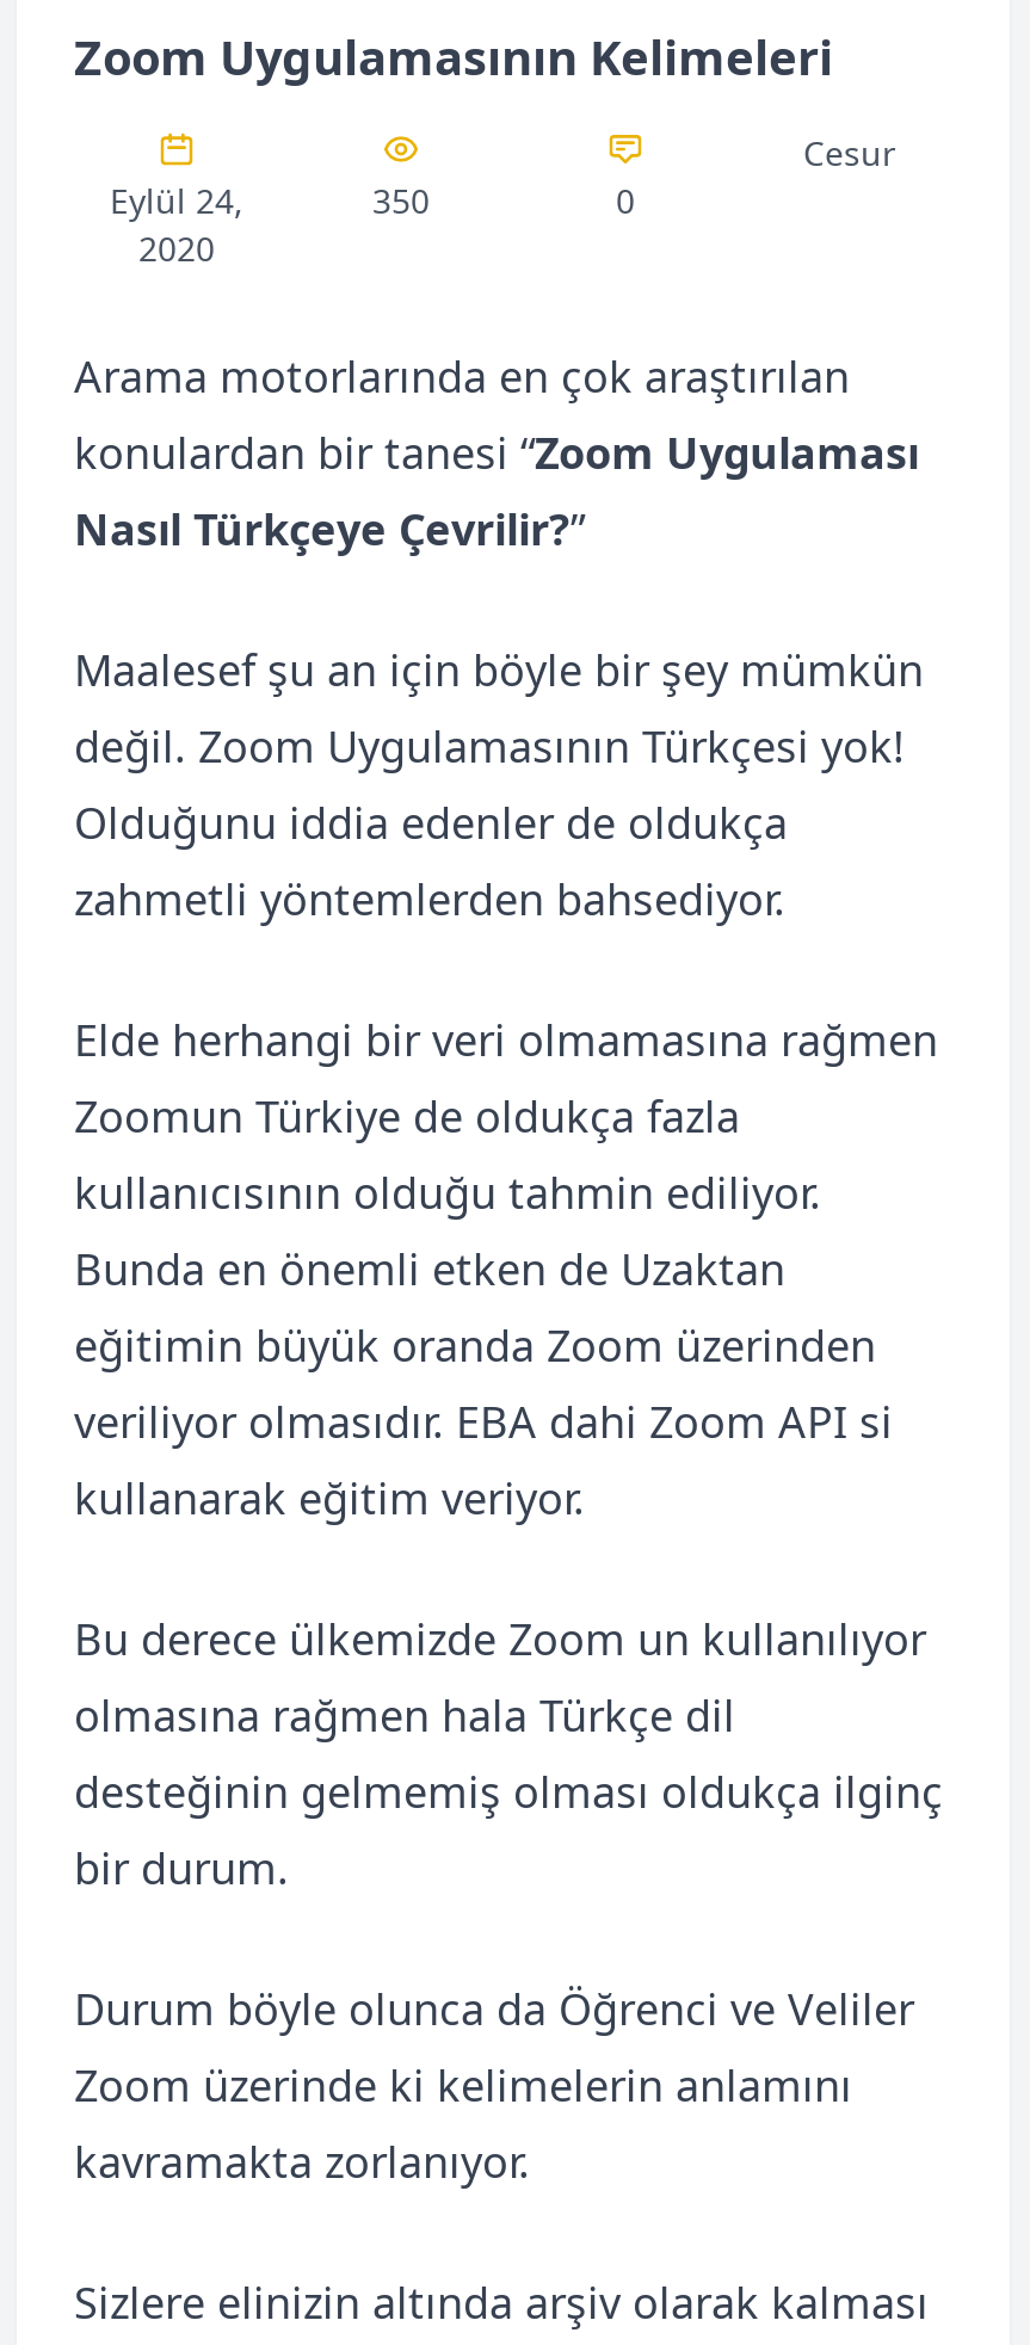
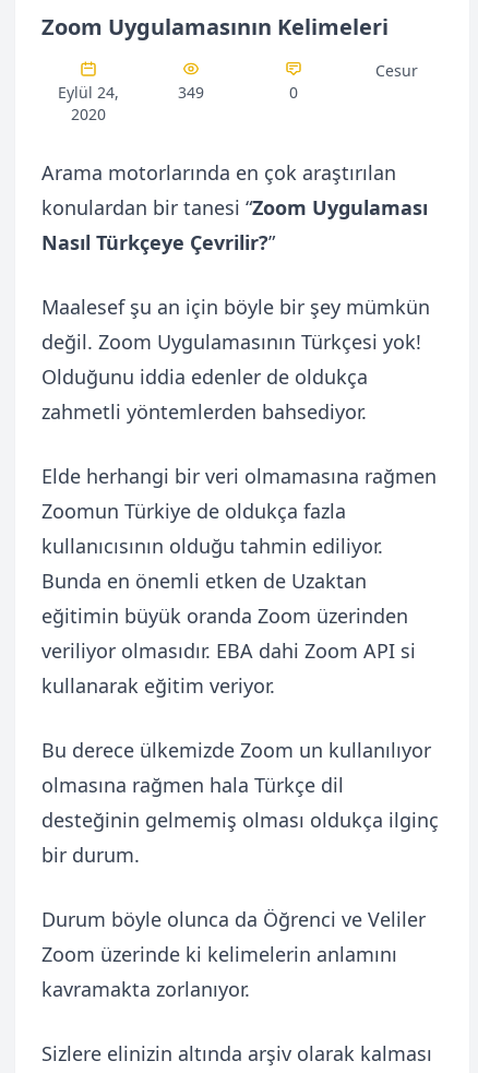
[372,178,430,223] 350 -> [178,82,204,103] 349

